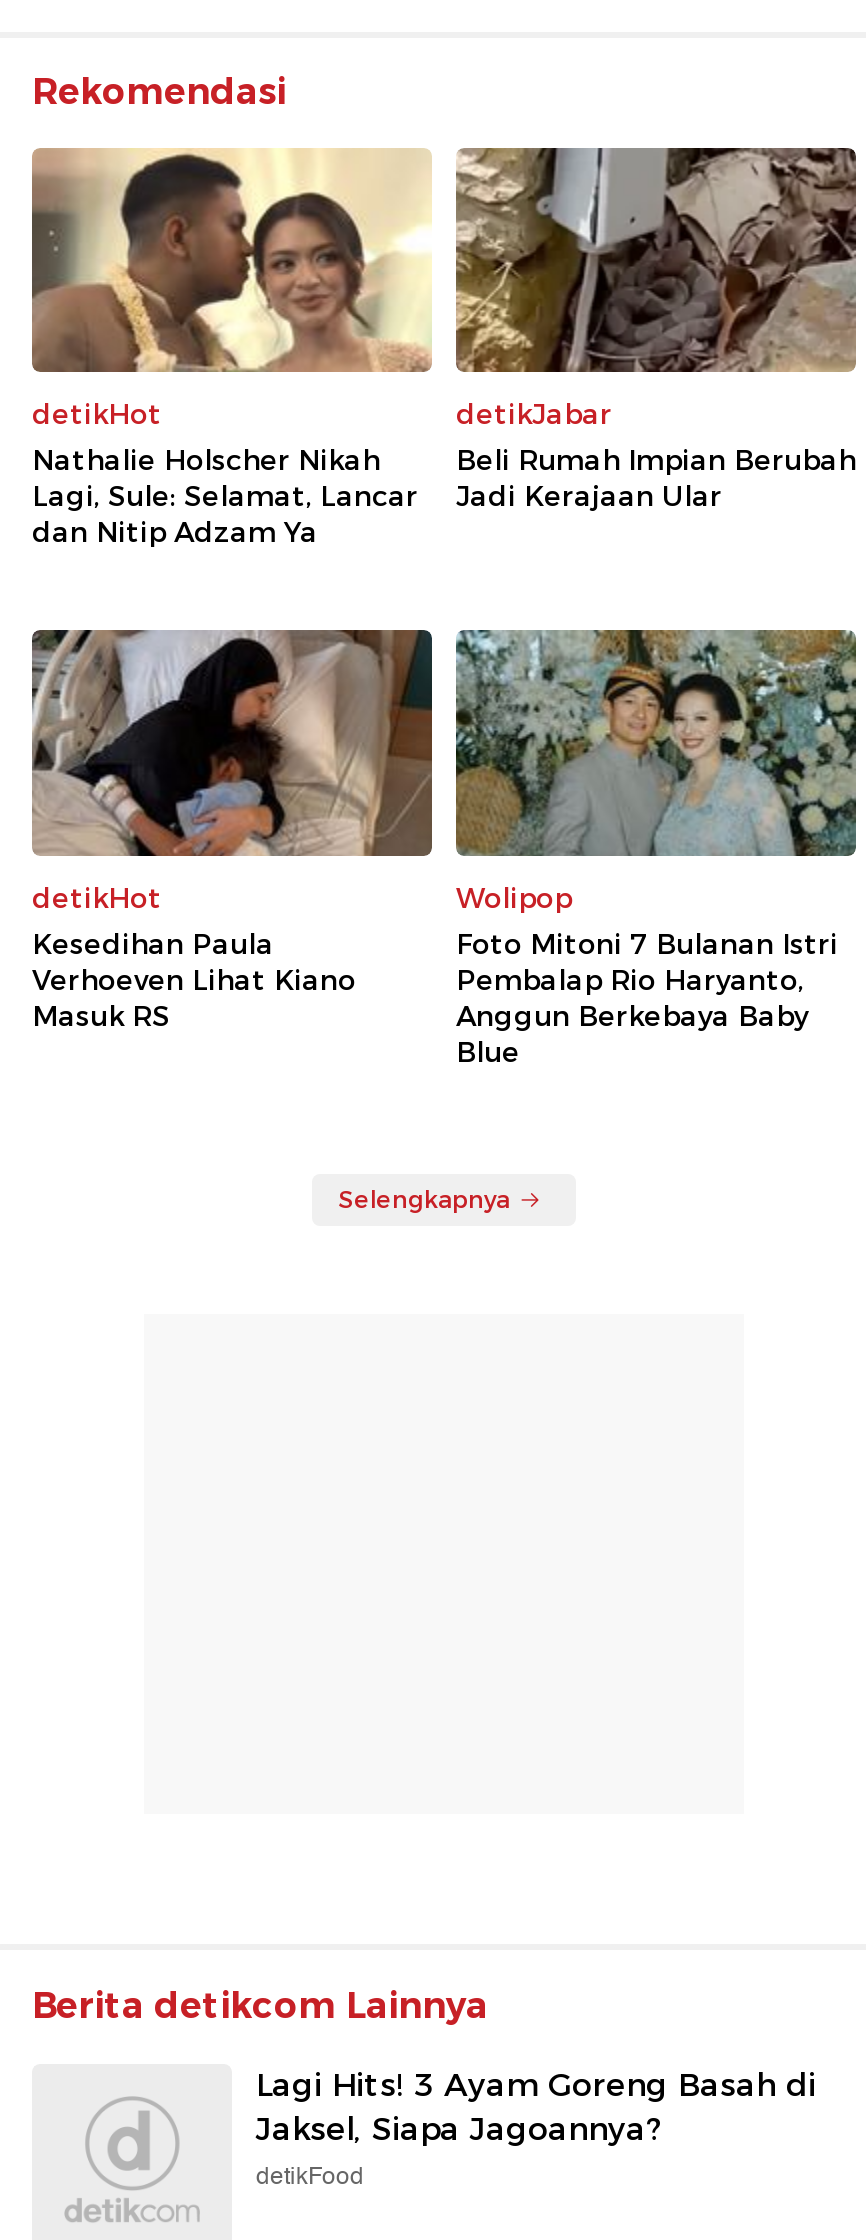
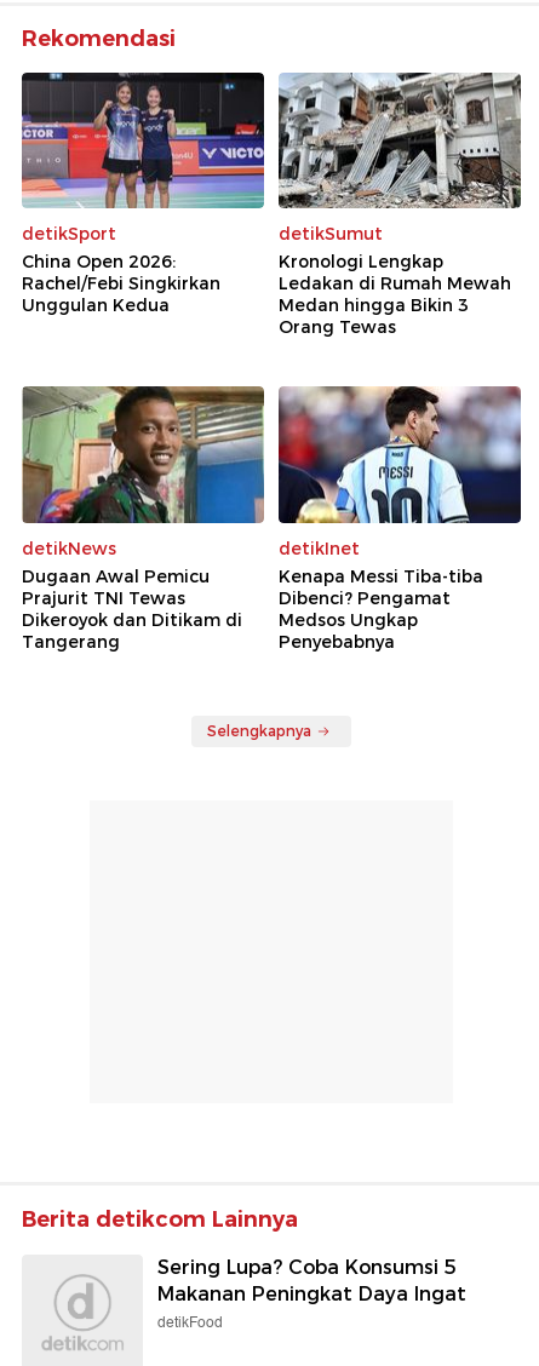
[30,148,432,550] [image] | detikHot | Nathalie Holscher Nikah | Lagi, Sule: Selamat, Lancar | dan Nitip Adzam Ya -> [21,71,265,316] [image] | detikSport | China Open 2026: | Rachel/Febi Singkirkan | Unggulan Kedua
[454,146,856,514] [image] | detikJabar | Beli Rumah Impian Berubah | Jadi Kerajaan Ular -> [277,73,521,338] [image] | detikSumut | Kronologi Lengkap | Ledakan di Rumah Mewah | Medan hingga Bikin 3 | Orang Tewas
[32,628,432,1033] [image] | detikHot | Kesedihan Paula | Verhoeven Lihat Kiano | Masuk RS -> [22,385,265,652] [image] | detikNews | Dugaan Awal Pemicu | Prajurit TNI Tewas | Dikeroyok dan Ditikam di | Tangerang
[454,628,856,1069] [image] | Wolipop | Foto Mitoni 7 Bulanan Istri | Pembalap Rio Haryanto, | Anggun Berkebaya Baby | Blue -> [277,385,522,652] [image] | detikInet | Kenapa Messi Tiba-tiba | Dibenci? Pengamat | Medsos Ungkap | Penyebabnya
[256,2065,816,2147] Lagi Hits! 3 Ayam Goreng Basah di | Jaksel, Siapa Jagoannya? -> [157,1255,466,1305] Sering Lupa? Coba Konsumsi 5 | Makanan Peningkat Daya Ingat

